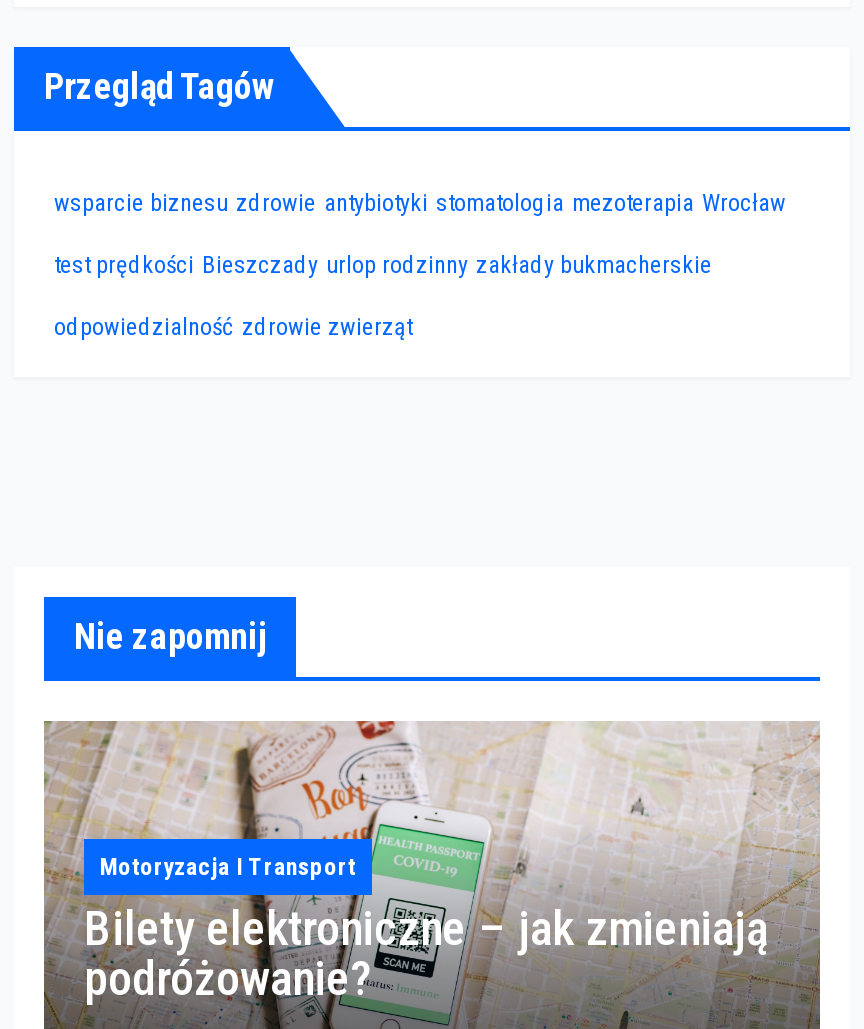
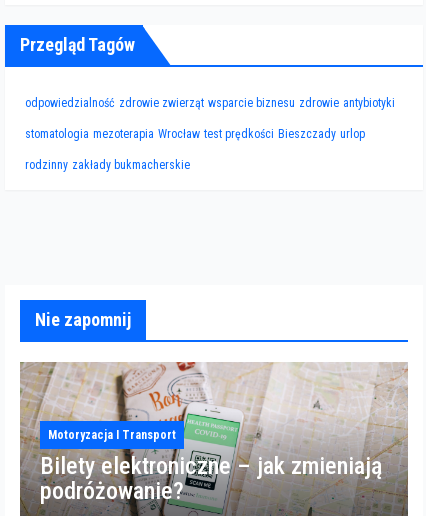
[54,189,786,217] wsparcie biznesu zdrowie antybiotyki stomatologia mezoterapia Wrocław -> [25,96,395,110] odpowiedzialność zdrowie zwierząt wsparcie biznesu zdrowie antybiotyki
[54,251,712,279] test prędkości Bieszczady urlop rodzinny zakłady bukmacherskie -> [25,127,365,141] stomatologia mezoterapia Wrocław test prędkości Bieszczady urlop
[54,313,412,341] odpowiedzialność zdrowie zwierząt -> [25,158,190,172] rodzinny zakłady bukmacherskie

